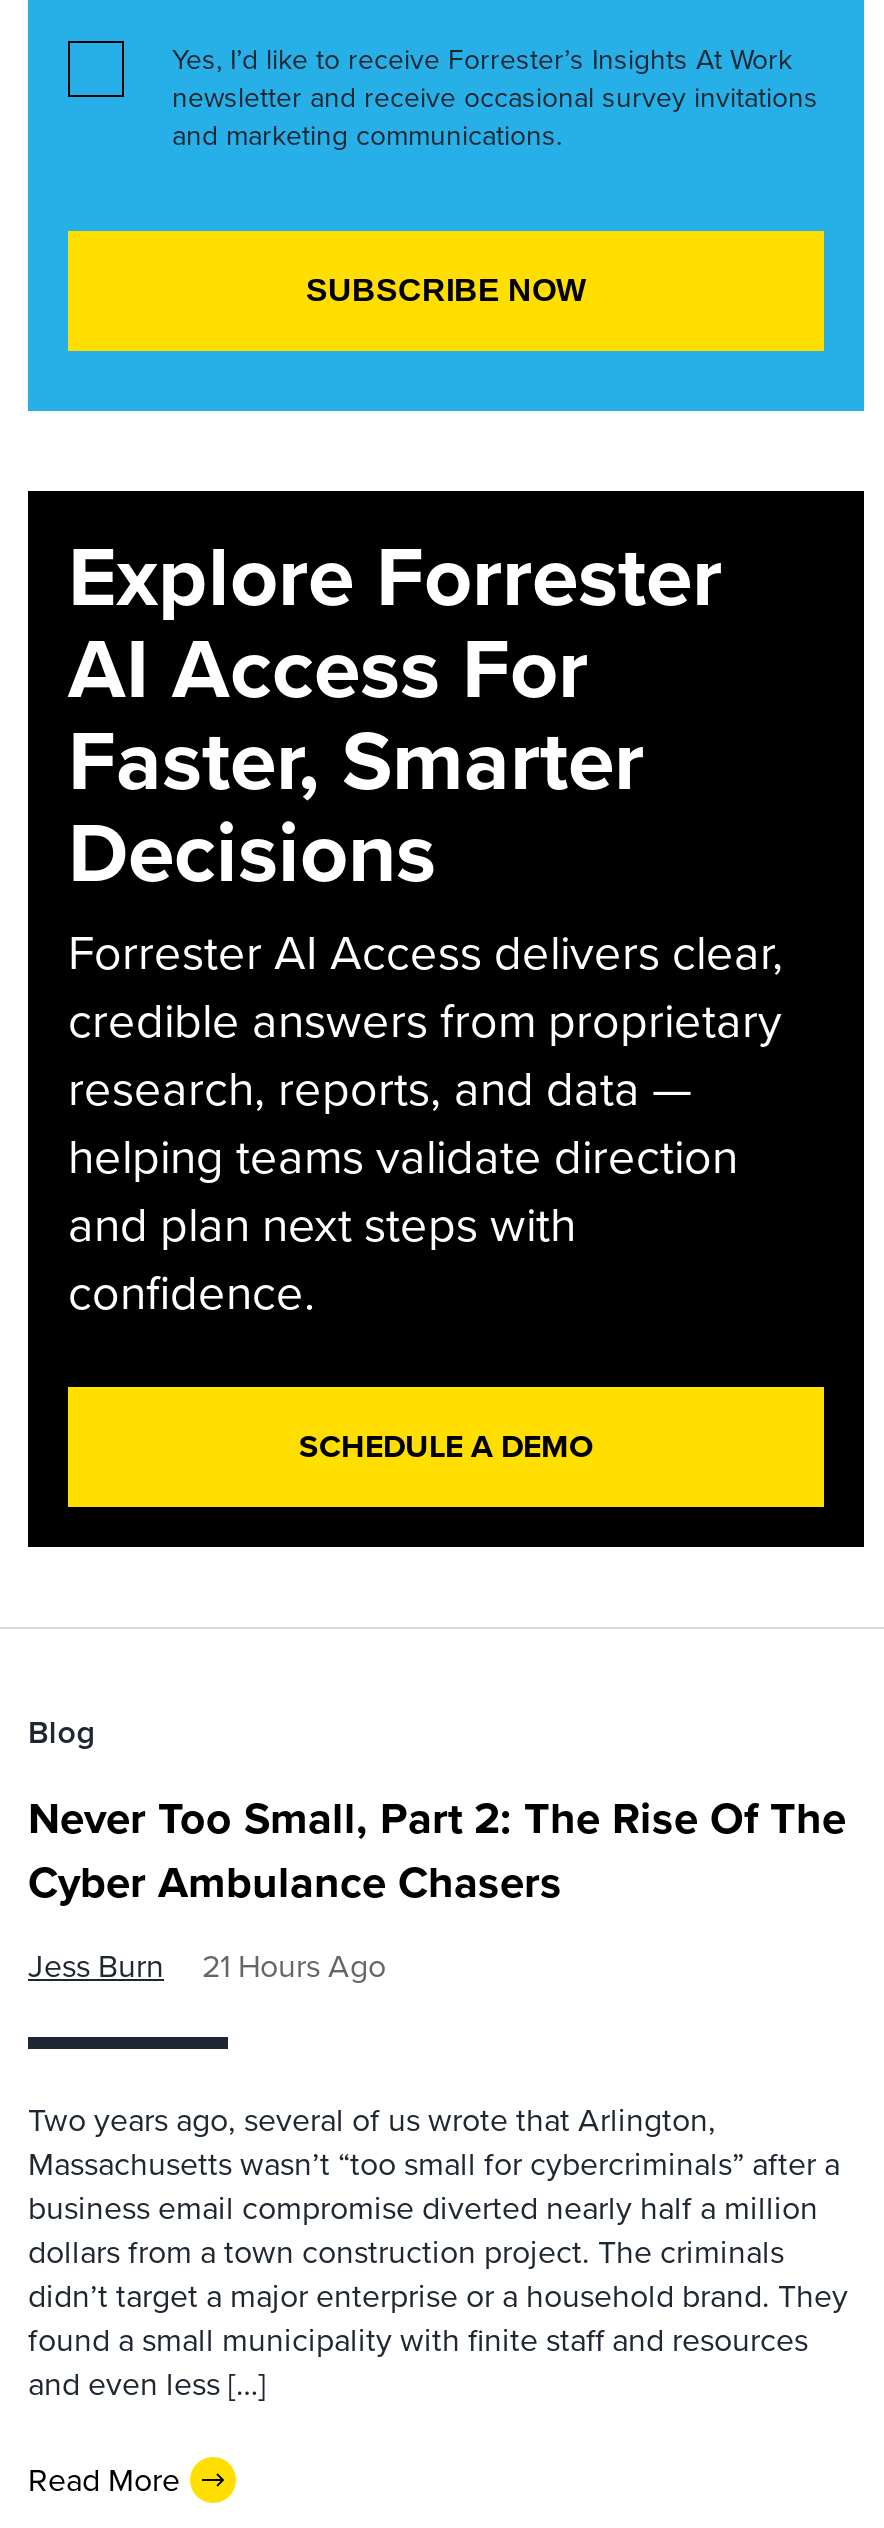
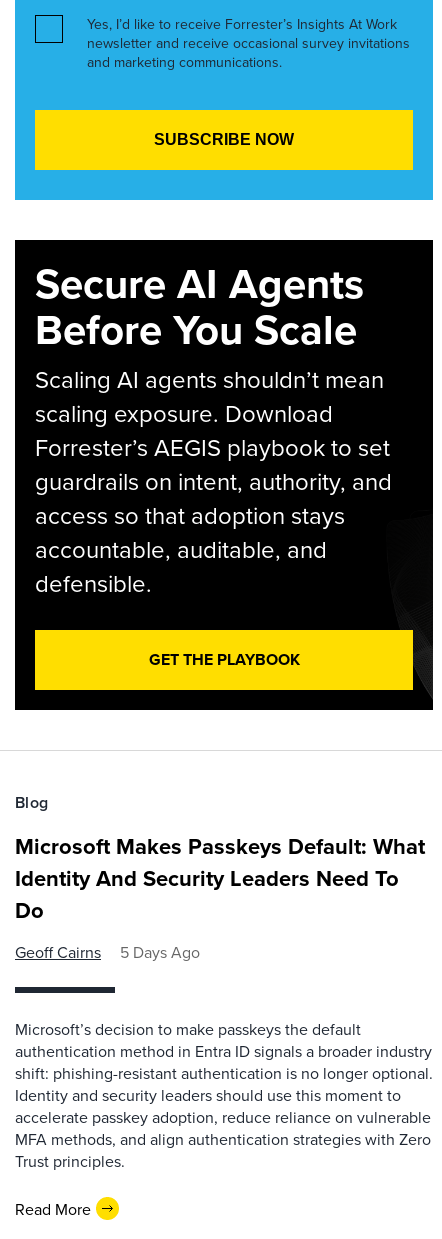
[68,515,784,1329] Explore Forrester | AI Access For | Faster, Smarter | Decisions | Forrester AI Access delivers clear, | credible answers from proprietary | research, reports, and data — | helping teams validate direction | and plan next steps with | confidence. -> [35,253,392,600] Secure AI Agents | Before You Scale | Scaling AI agents shouldn’t mean | scaling exposure. Download | Forrester’s AEGIS playbook to set | guardrails on intent, authority, and | access so that adoption stays | accountable, auditable, and | defensible.
[299,1423,593,1469] SCHEDULE A DEMO -> [148,648,299,671] GET THE PLAYBOOK
moved [28,1709,95,1755] -> [15,791,49,814]: Blog
[28,1785,848,2407] Never Too Small, Part 2: The Rise Of The | Cyber Ambulance Chasers | Jess Burn | 21 Hours Ago | Two years ago, several of us wrote that Arlington, | Massachusetts wasn’t “too small for cybercriminals” after a | business email compromise diverted nearly half a million | dollars from a town construction project. The criminals | didn’t target a major enterprise or a household brand. They | found a small municipality with finite staff and resources | and even less […] -> [15,830,433,1172] Microsoft Makes Passkeys Default: What | Identity And Security Leaders Need To | Do | Geoff Cairns | 5 Days Ago | Microsoft’s decision to make passkeys the default | authentication method in Entra ID signals a broader industry | shift: phishing-resistant authentication is no longer optional. | Identity and security leaders should use this moment to | accelerate passkey adoption, reduce reliance on vulnerable | MFA methods, and align authentication strategies with Zero | Trust principles.

